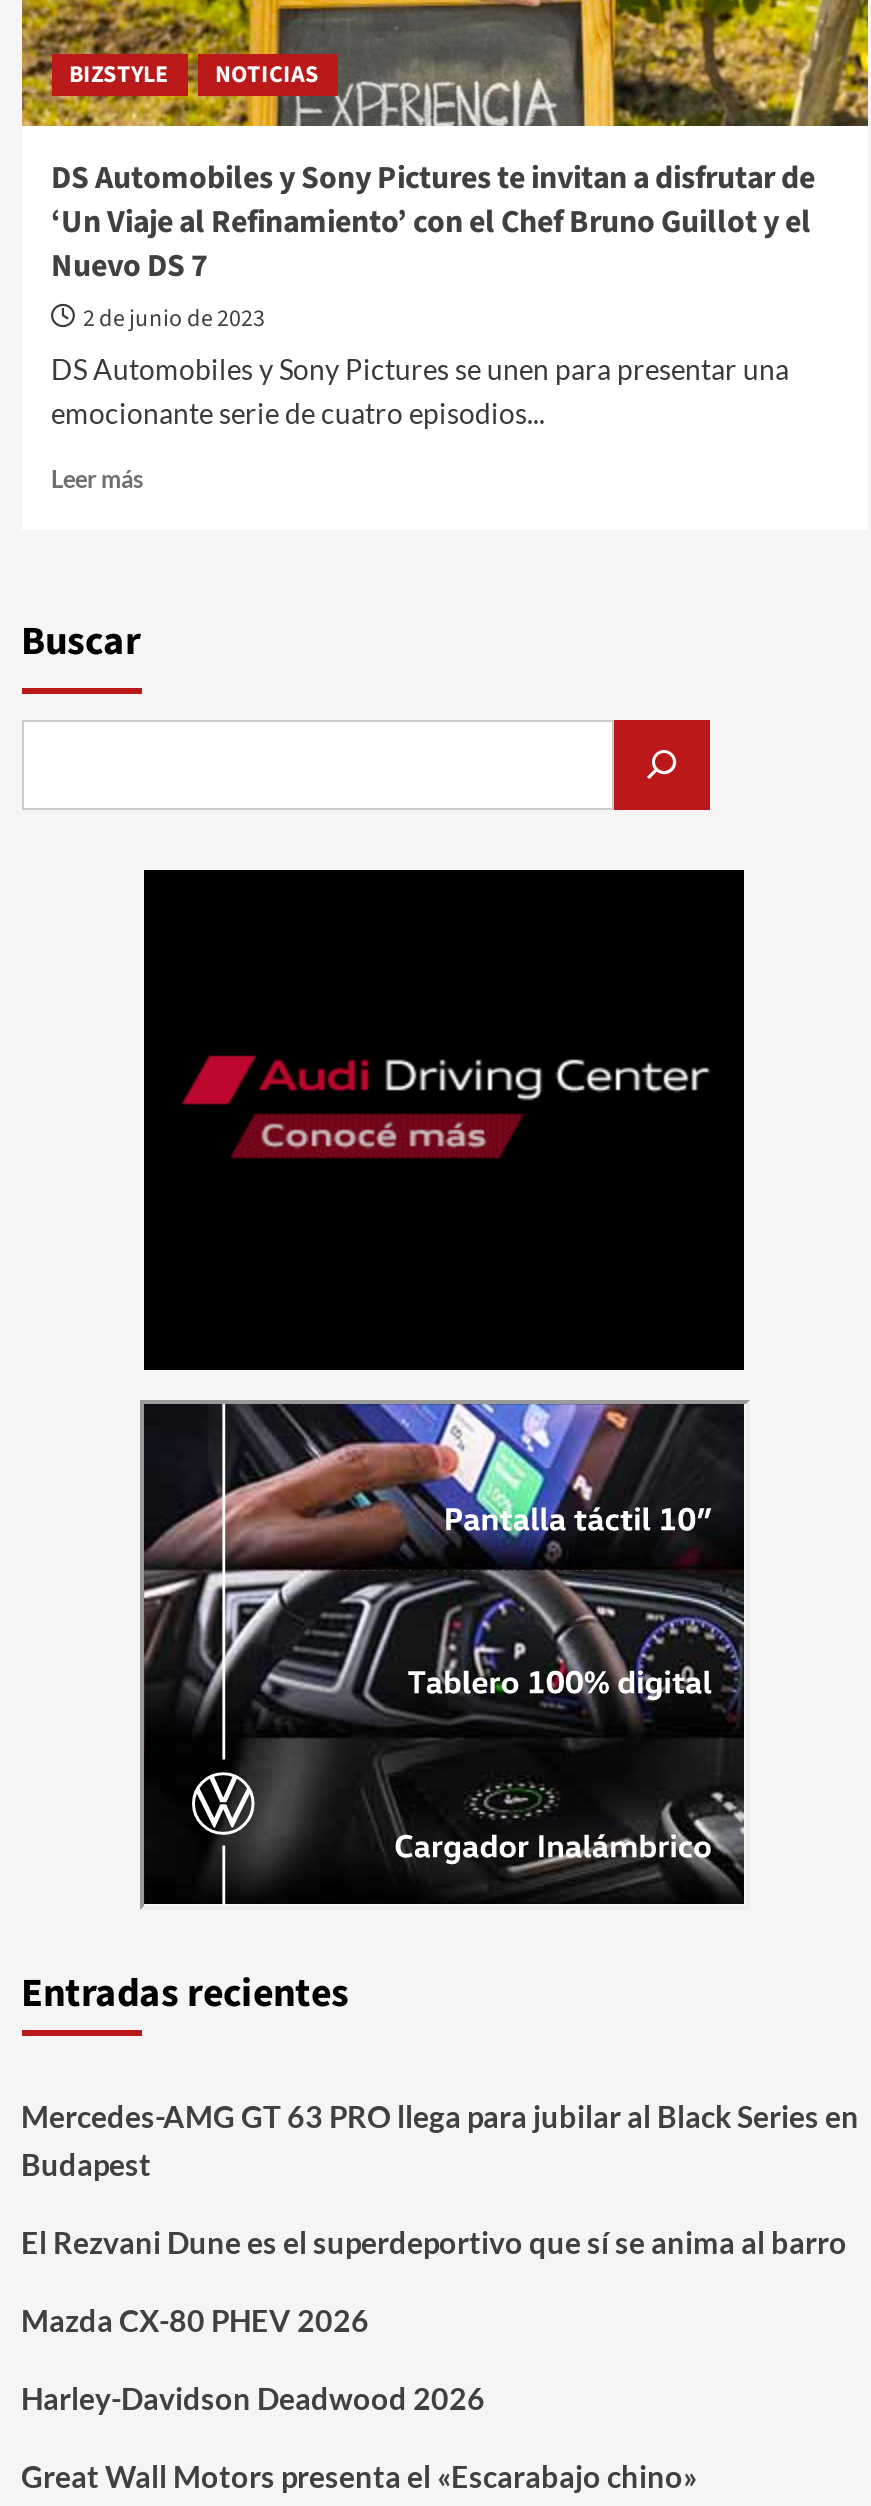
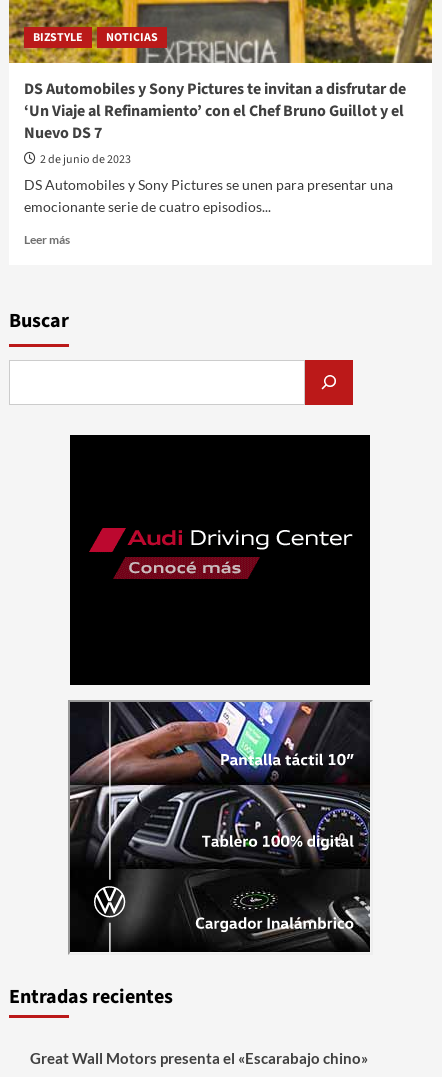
[21,2097,859,2415] Mercedes-AMG GT 63 PRO llega para jubilar al Black Series en | Budapest | El Rezvani Dune es el superdeportivo que sí se anima al barro | Mazda CX-80 PHEV 2026 | Harley-Davidson Deadwood 2026 -> none

